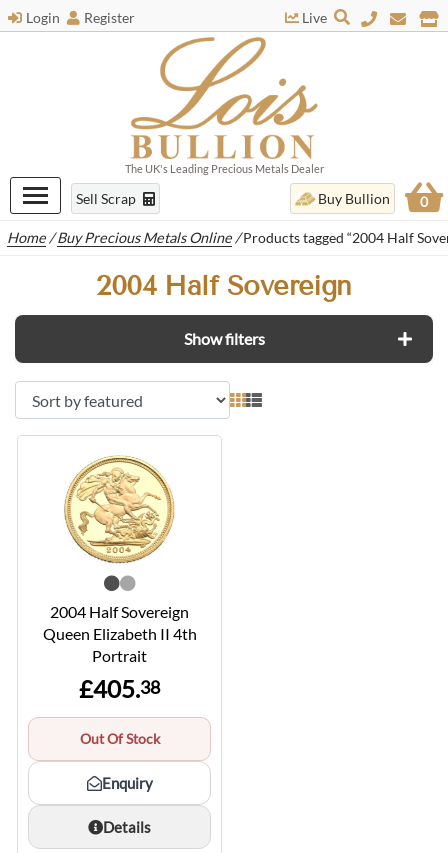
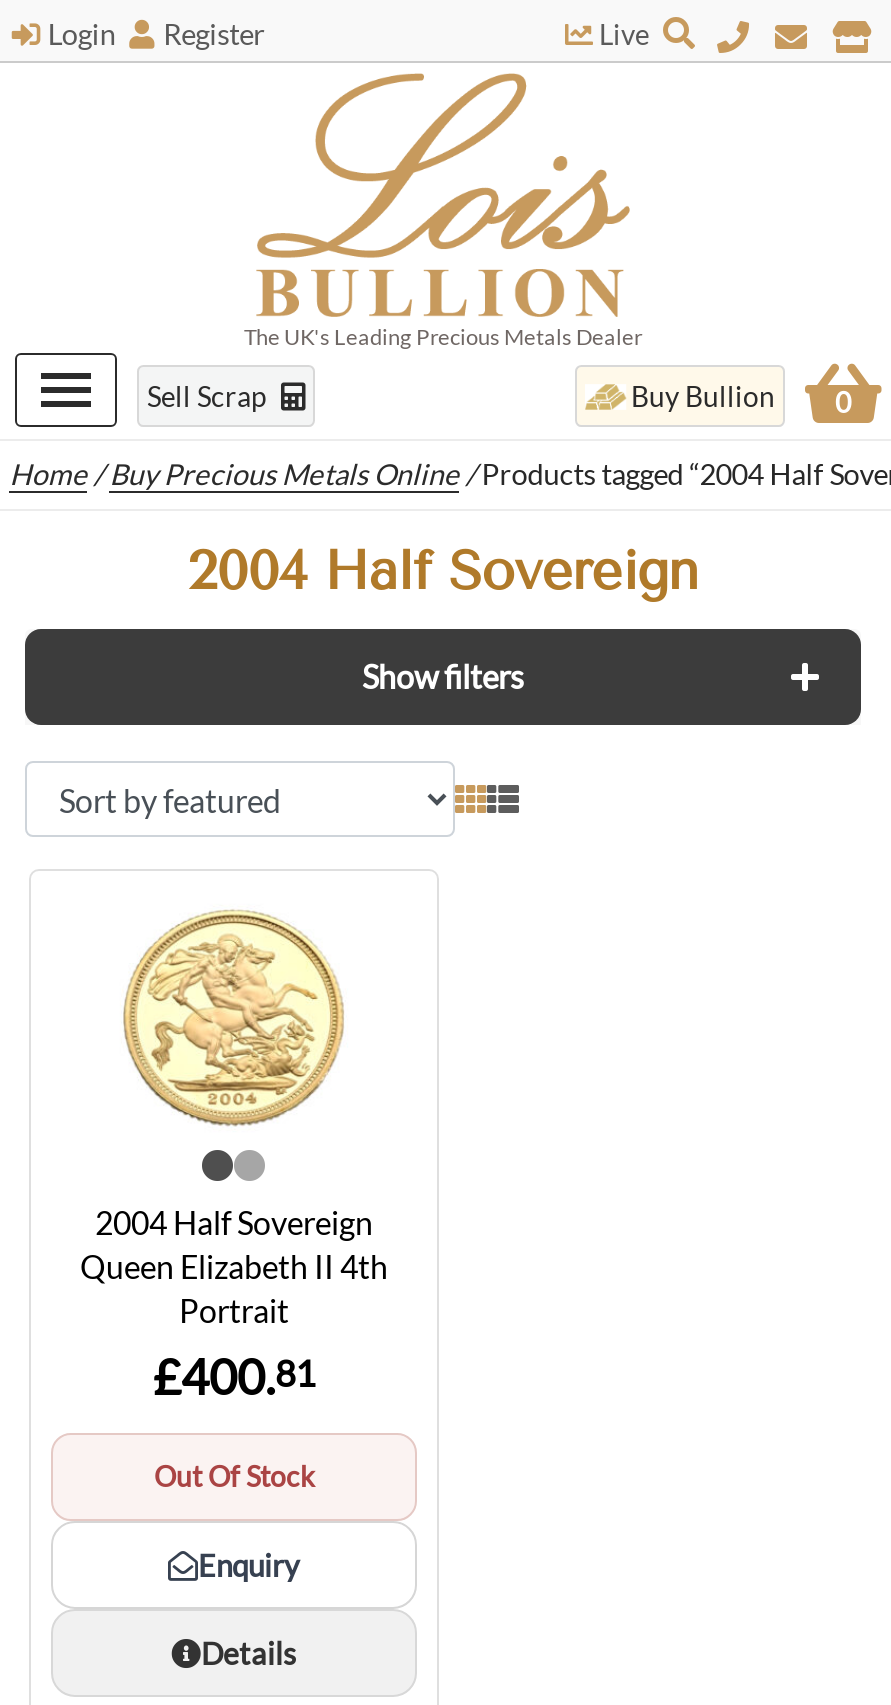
[79,674,160,703] £405.38 -> [153,1348,315,1406] £400.81

